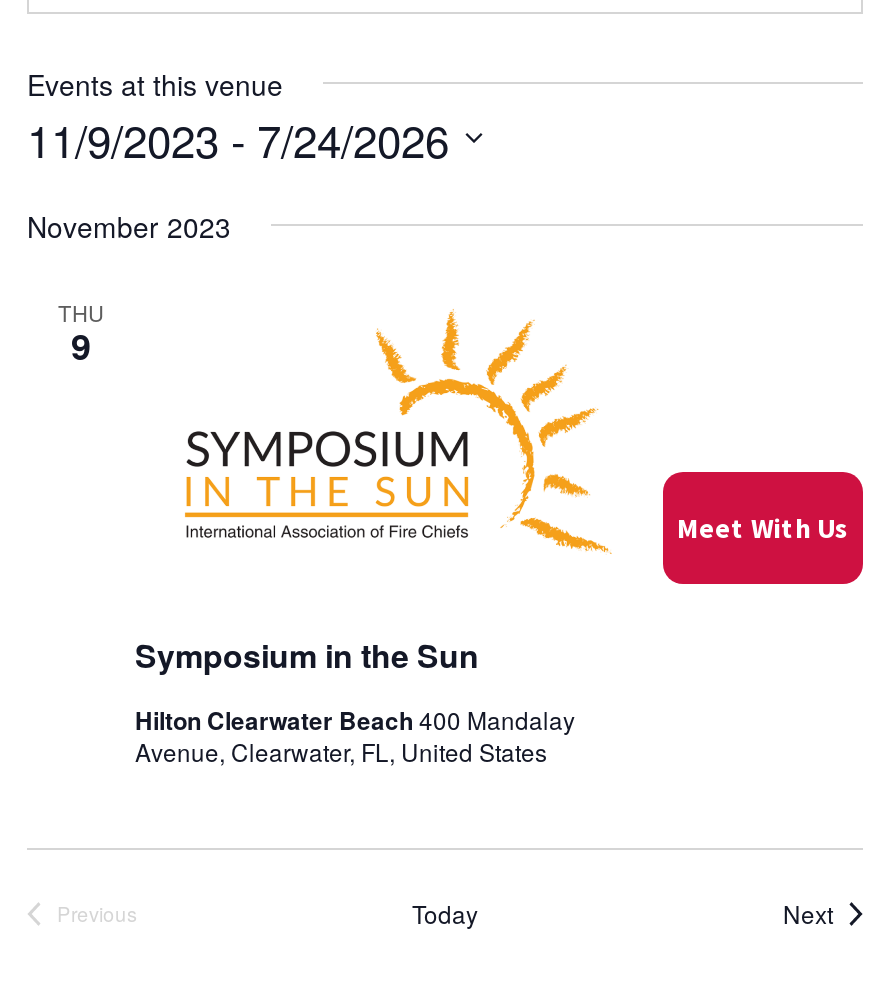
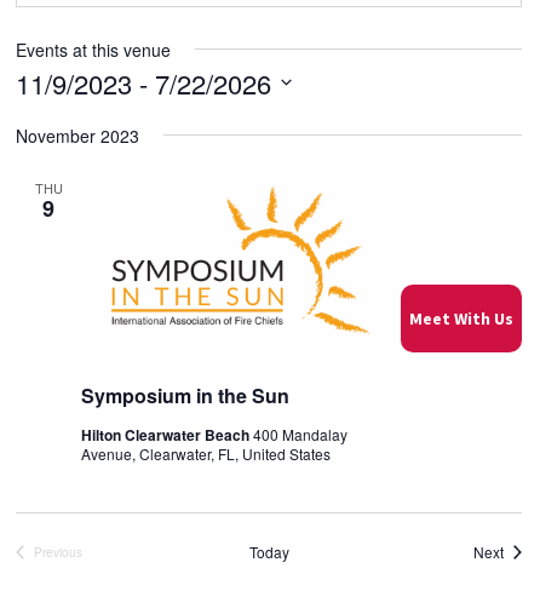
[27,107,449,169] 11/9/2023 - 7/24/2026 -> [16,64,271,101] 11/9/2023 - 7/22/2026

